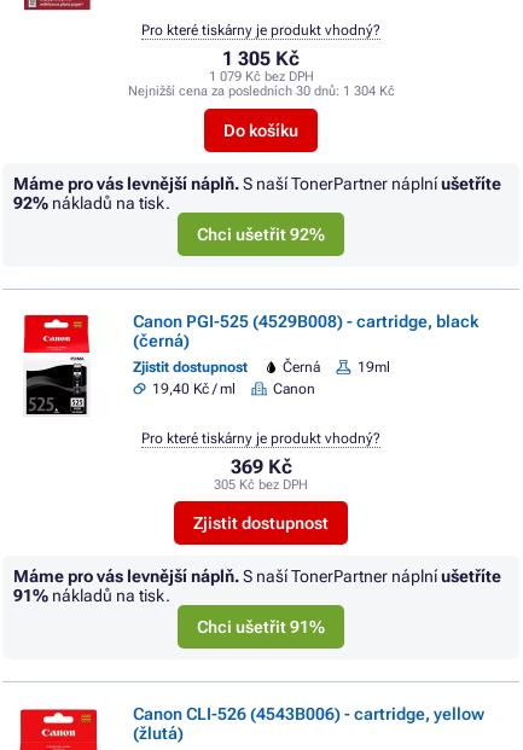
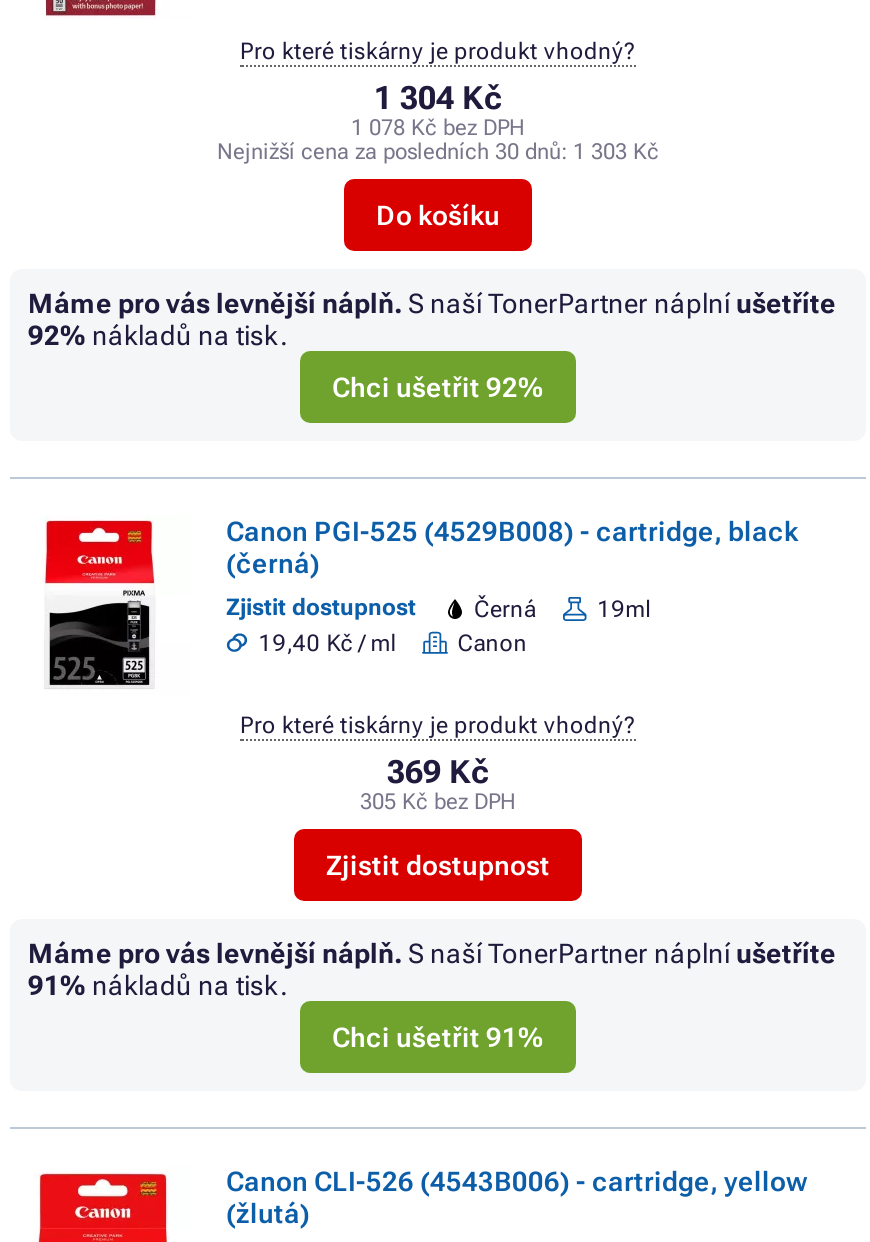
[222,48,300,71] 1 305 Kč -> [374,79,502,117] 1 304 Kč
[208,69,313,85] 1 079 Kč bez DPH -> [351,115,525,141] 1 078 Kč bez DPH
[127,84,394,100] Nejnižší cena za posledních 30 dnů: 1 304 Kč -> [217,139,659,165] Nejnižší cena za posledních 30 dnů: 1 303 Kč

